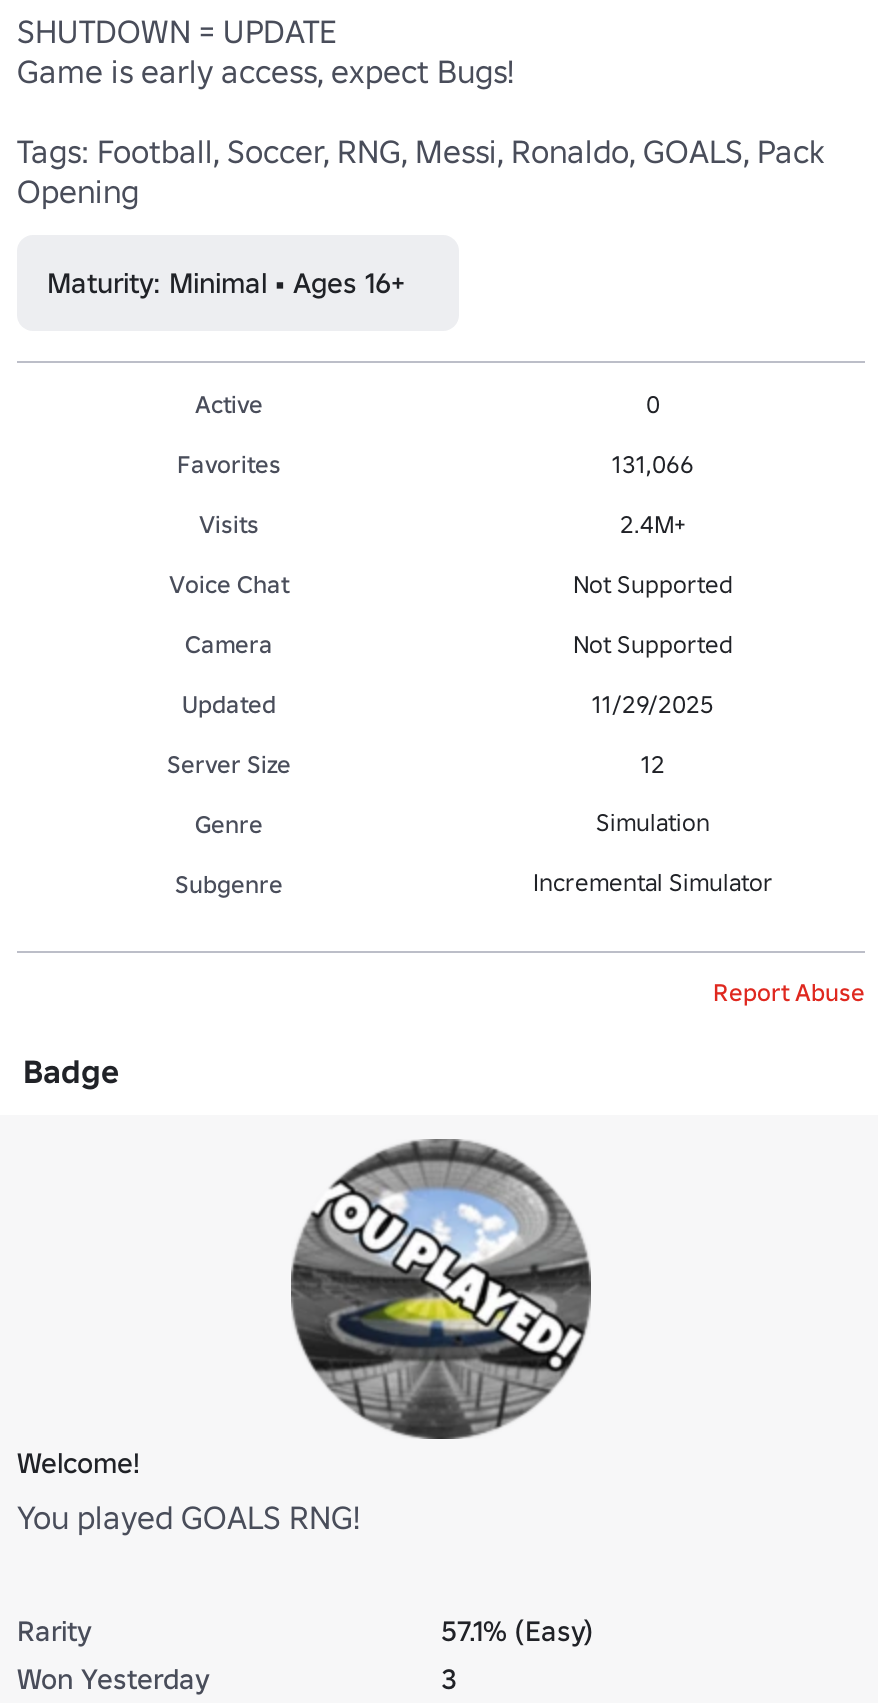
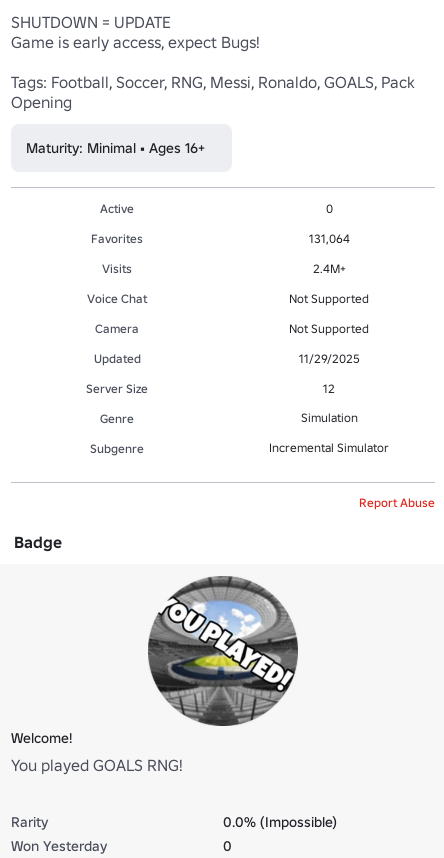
[612,448,694,478] 131,066 -> [308,230,349,245] 131,064
[441,1612,593,1648] 57.1% (Easy) -> [223,812,337,830] 0.0% (Impossible)
[441,1660,457,1696] 3 -> [223,836,232,854] 0

